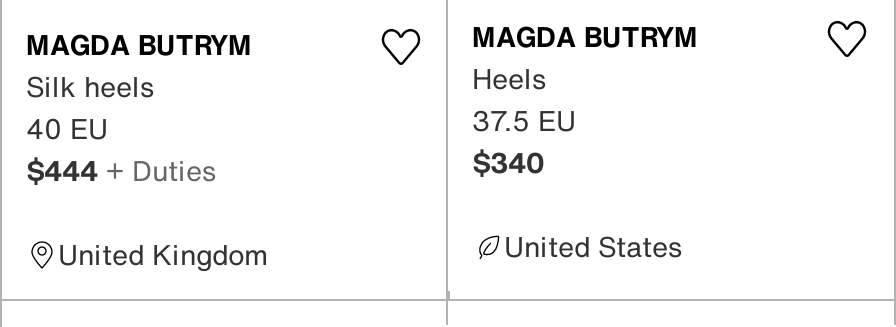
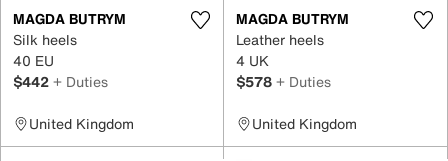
[472,57,584,183] Heels | 37.5 EU | $340 -> [236,29,331,92] Leather heels | 4 UK | $578 + Duties
[26,149,216,191] $444 + Duties -> [13,71,108,92] $442 + Duties
[504,225,682,267] United States -> [252,113,357,134] United Kingdom

